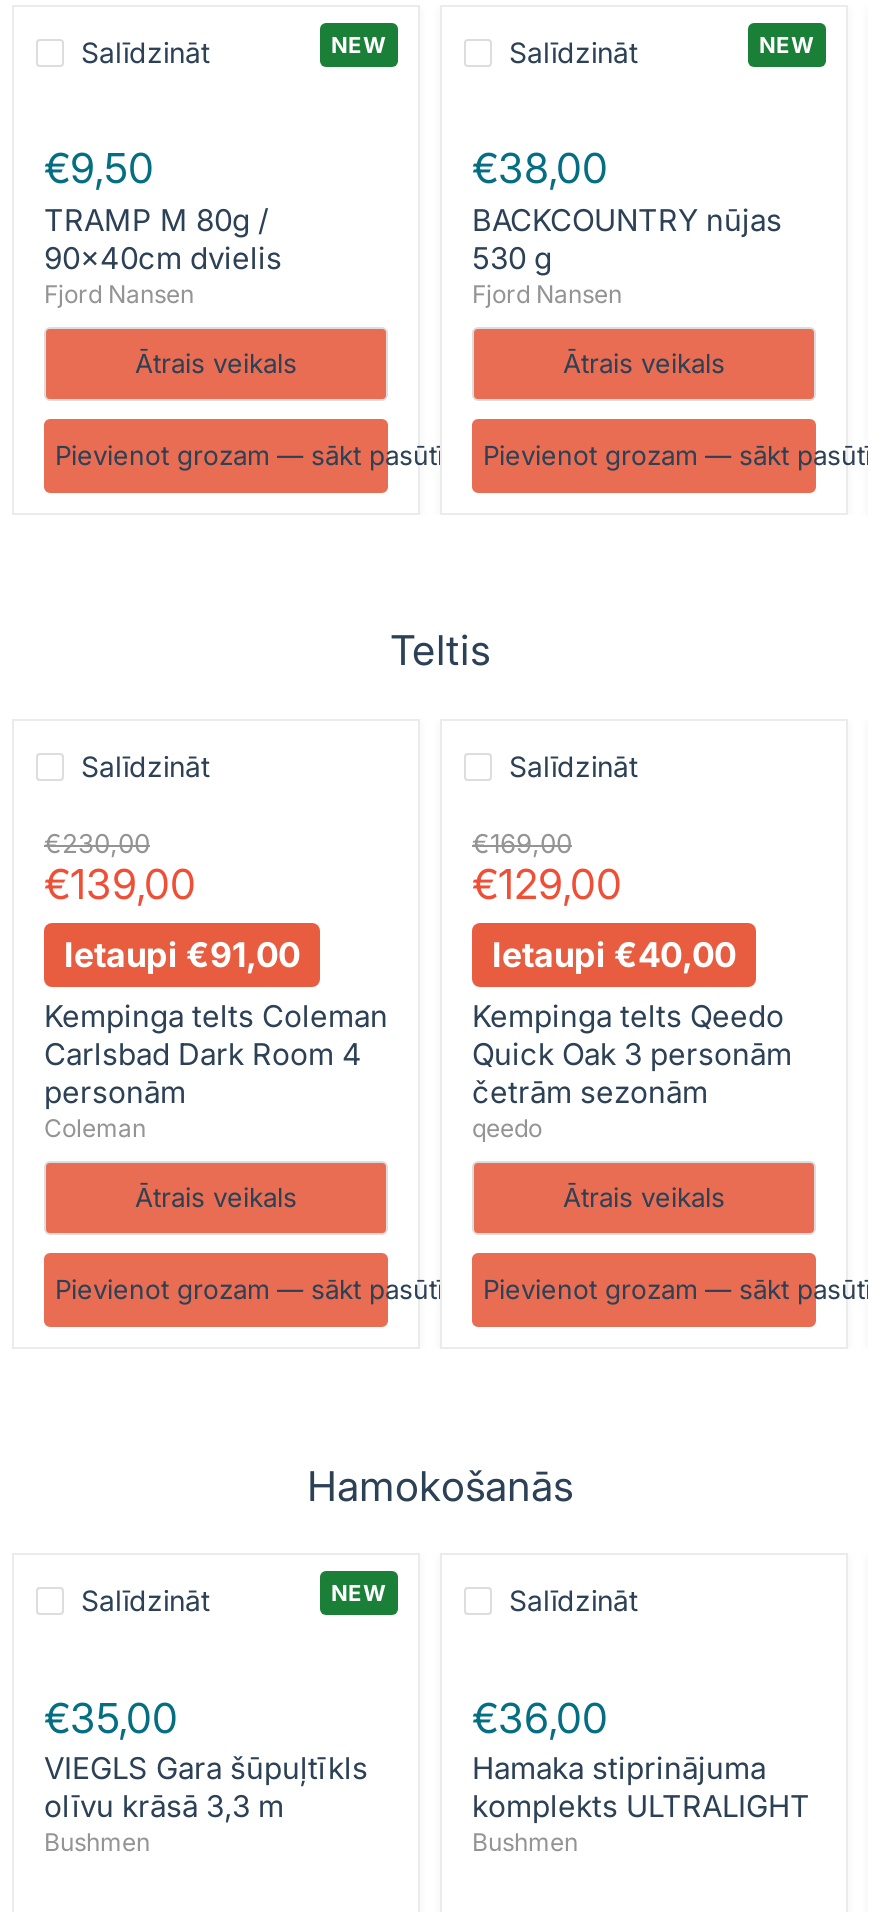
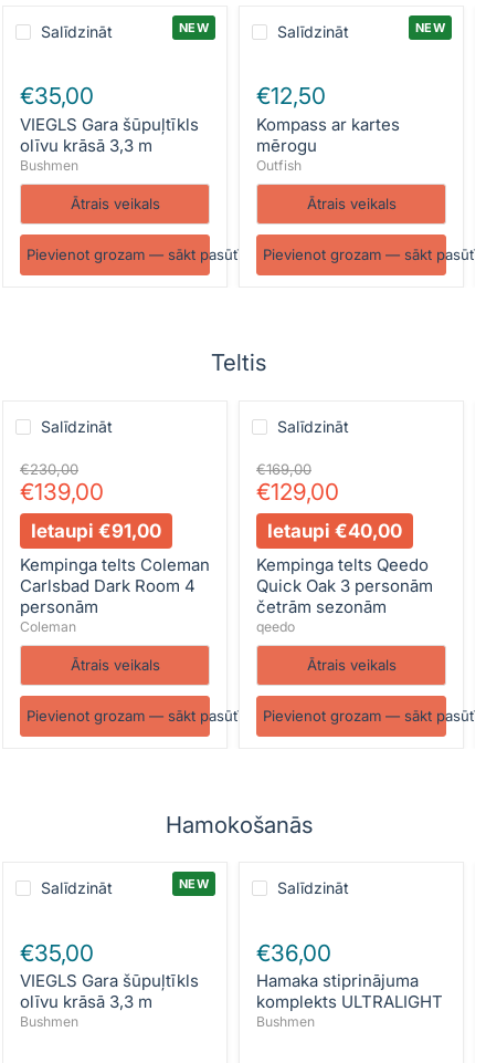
[44,143,282,308] €9,50 | TRAMP M 80g / | 90x40cm dvielis | Fjord Nansen -> [20,82,199,173] €35,00 | VIEGLS Gara šūpuļtīkls | olīvu krāsā 3,3 m | Bushmen
[472,143,782,308] €38,00 | BACKCOUNTRY nūjas | 530 g | Fjord Nansen -> [256,82,400,173] €12,50 | Kompass ar kartes | mērogu | Outfish

